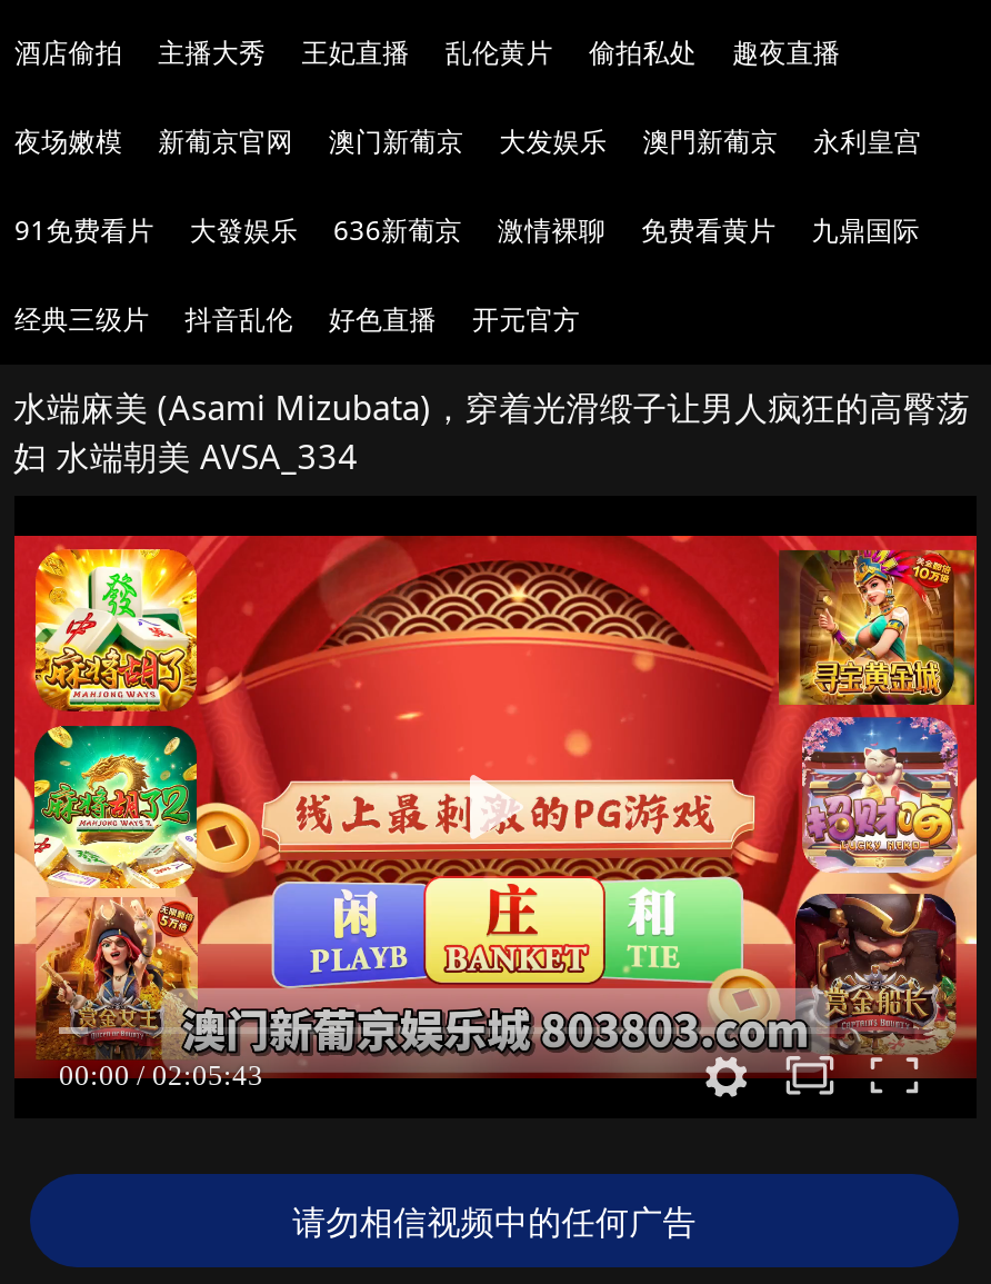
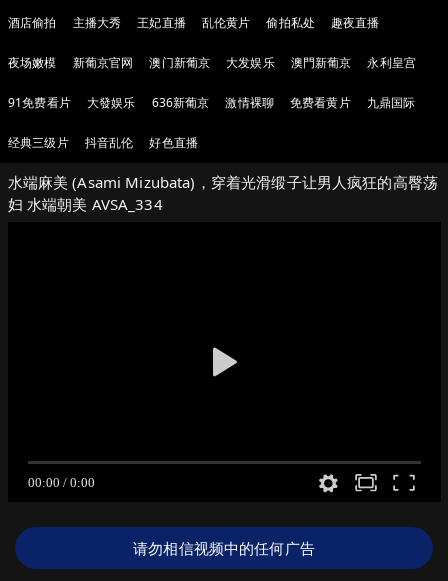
[472,300,580,338] 开元官方 -> none
[12,534,979,1087] [image] -> none

